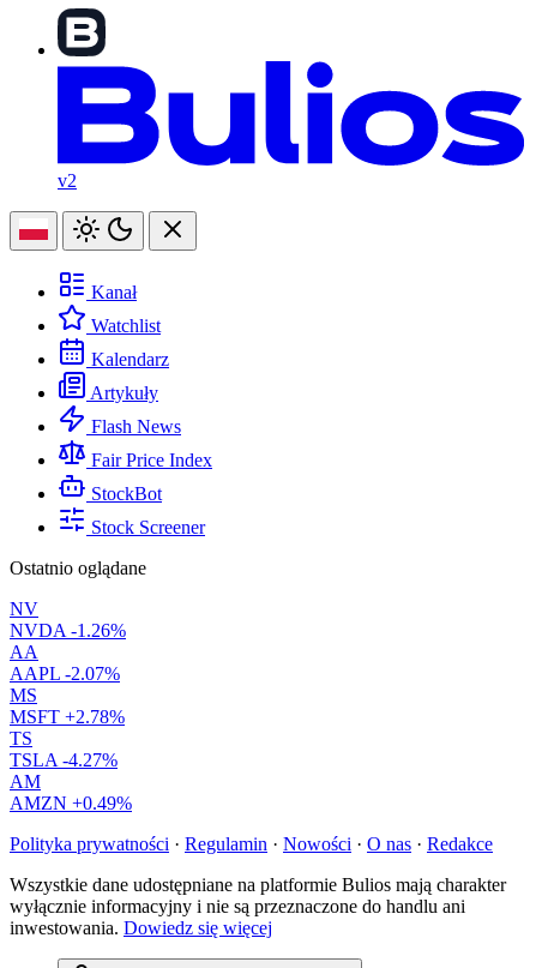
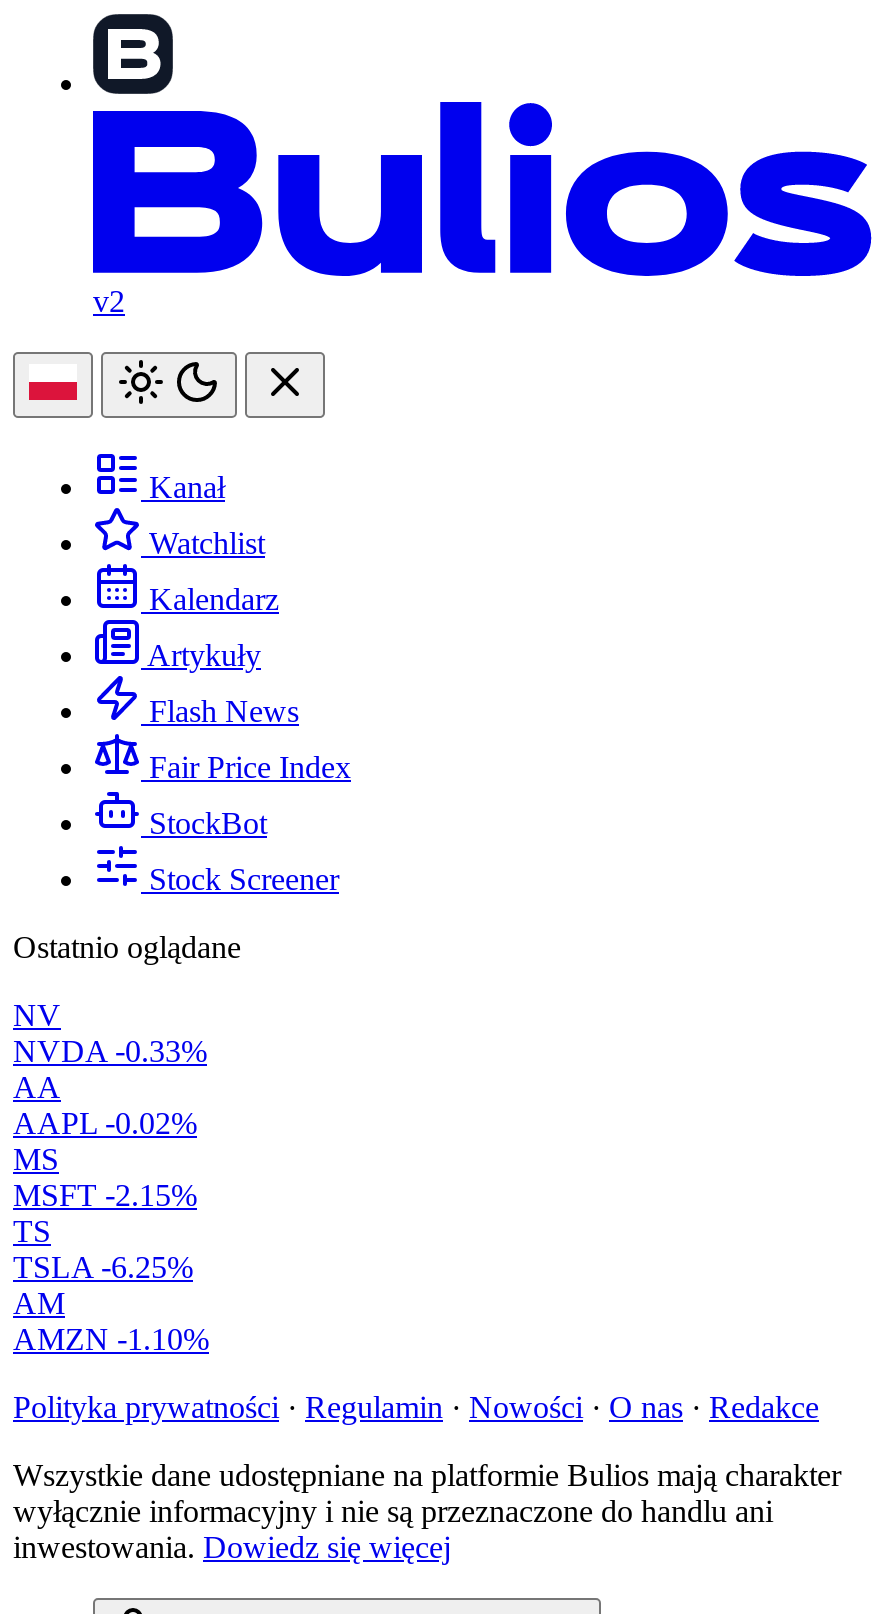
[10,620,126,641] NVDA -1.26% -> [13,1034,207,1068] NVDA -0.33%
[10,663,120,684] AAPL -2.07% -> [13,1106,197,1140] AAPL -0.02%
[10,707,125,727] MSFT +2.78% -> [13,1178,197,1212] MSFT -2.15%
[10,750,118,770] TSLA -4.27% -> [13,1250,193,1284] TSLA -6.25%
[10,793,132,813] AMZN +0.49% -> [13,1322,209,1356] AMZN -1.10%

